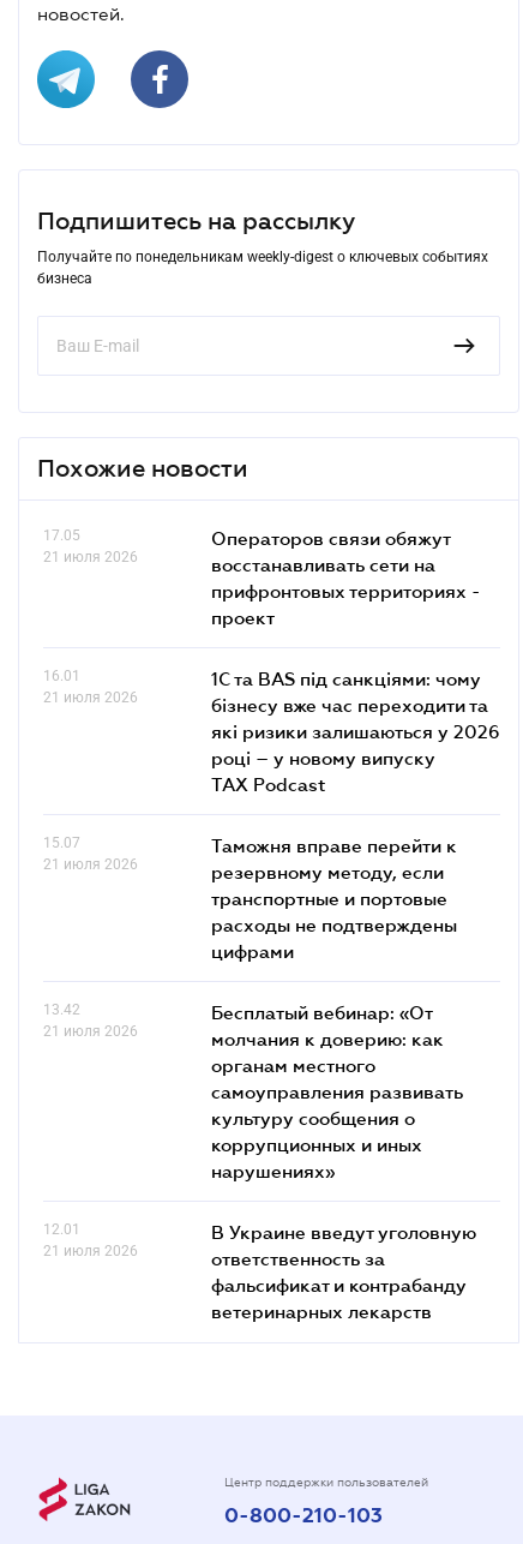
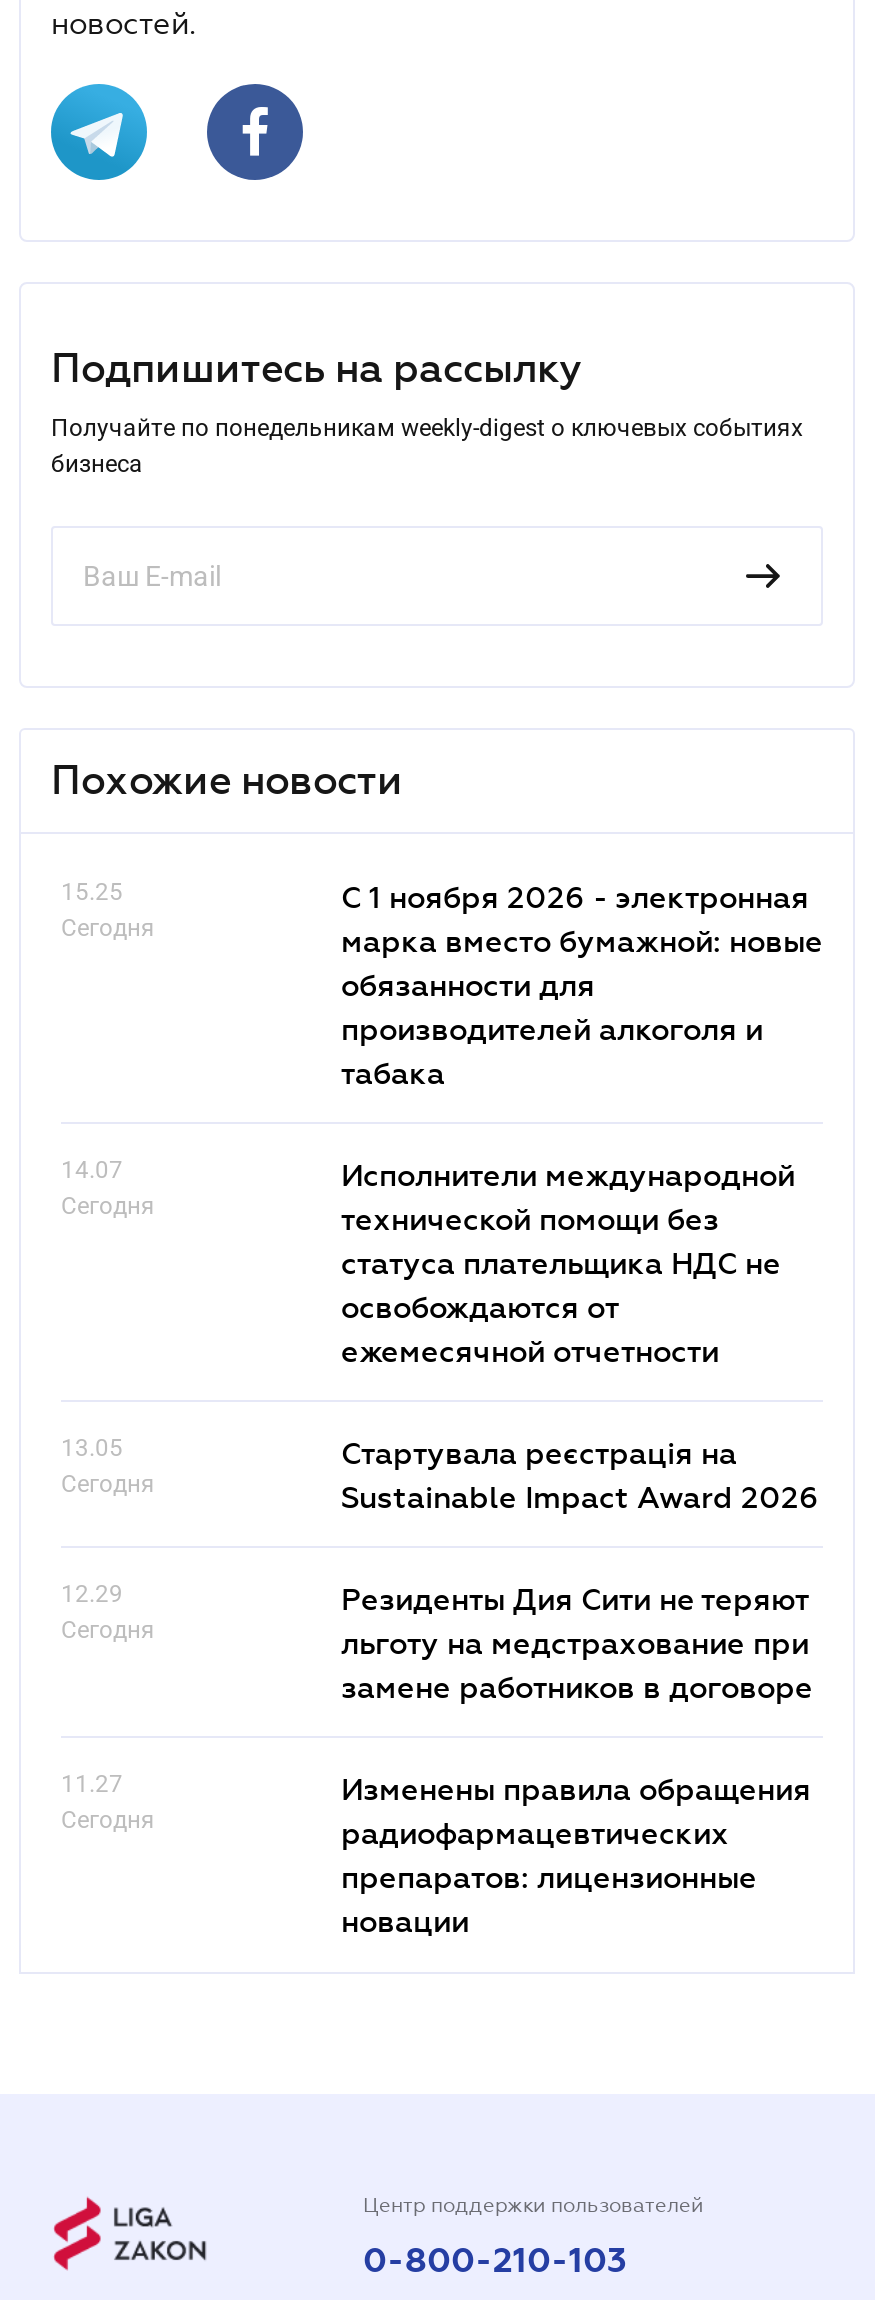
[43,527,138,565] 17.05 | 21 июля 2026 -> [61,877,155,941] 15.25 | Сегодня
[211,527,480,628] Операторов связи обяжут | восстанавливать сети на | прифронтовых территориях - | проект -> [341,877,823,1089] С 1 ноября 2026 - электронная | марка вместо бумажной: новые | обязанности для | производителей алкоголя и | табака
[43,667,138,706] 16.01 | 21 июля 2026 -> [61,1155,155,1219] 14.07 | Сегодня
[211,667,500,794] 1С та BAS під санкціями: чому | бізнесу вже час переходити та | які ризики залишаються у 2026 | році – у новому випуску | TAX Podcast -> [341,1155,795,1367] Исполнители международной | технической помощи без | статуса плательщика НДС не | освобождаются от | ежемесячной отчетности
[43,834,138,872] 15.07 | 21 июля 2026 -> [61,1433,155,1497] 13.05 | Сегодня
[211,834,457,961] Таможня вправе перейти к | резервному методу, если | транспортные и портовые | расходы не подтверждены | цифрами -> [341,1433,819,1513] Стартувала реєстрація на | Sustainable Impact Award 2026
[43,1001,138,1039] 13.42 | 21 июля 2026 -> [61,1579,155,1643] 12.29 | Сегодня
[211,1001,463,1181] Бесплатый вебинар: «От | молчания к доверию: как | органам местного | самоуправления развивать | культуру сообщения о | коррупционных и иных | нарушениях» -> [341,1579,813,1703] Резиденты Дия Сити не теряют | льготу на медстрахование при | замене работников в договоре
[43,1221,138,1259] 12.01 | 21 июля 2026 -> [61,1769,155,1833] 11.27 | Сегодня
[211,1221,476,1322] В Украине введут уголовную | ответственность за | фальсификат и контрабанду | ветеринарных лекарств -> [341,1769,811,1937] Изменены правила обращения | радиофармацевтических | препаратов: лицензионные | новации

